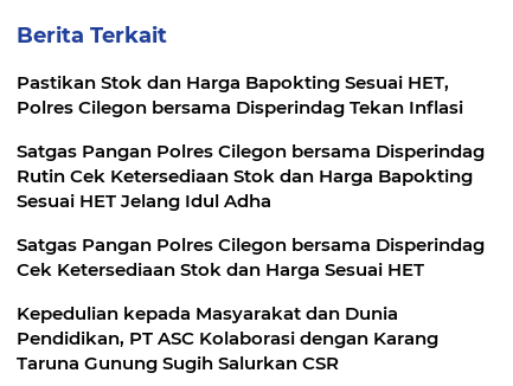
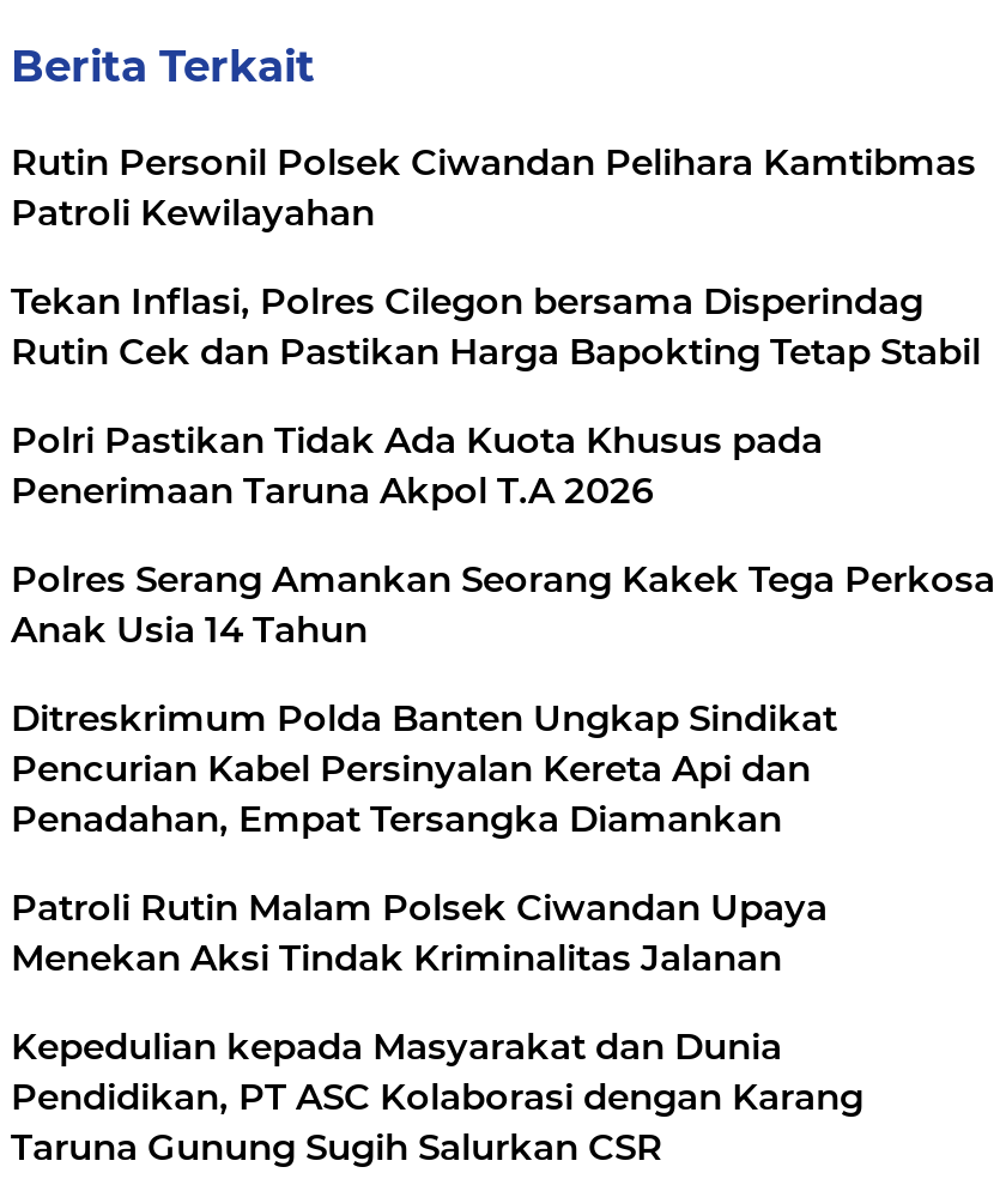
[17,71,485,281] Pastikan Stok dan Harga Bapokting Sesuai HET, | Polres Cilegon bersama Disperindag Tekan Inflasi | Satgas Pangan Polres Cilegon bersama Disperindag | Rutin Cek Ketersediaan Stok dan Harga Bapokting | Sesuai HET Jelang Idul Adha | Satgas Pangan Polres Cilegon bersama Disperindag | Cek Ketersediaan Stok dan Harga Sesuai HET -> [11,139,995,980] Rutin Personil Polsek Ciwandan Pelihara Kamtibmas | Patroli Kewilayahan | Tekan Inflasi, Polres Cilegon bersama Disperindag | Rutin Cek dan Pastikan Harga Bapokting Tetap Stabil | Polri Pastikan Tidak Ada Kuota Khusus pada | Penerimaan Taruna Akpol T.A 2026 | Polres Serang Amankan Seorang Kakek Tega Perkosa | Anak Usia 14 Tahun | Ditreskrimum Polda Banten Ungkap Sindikat | Pencurian Kabel Persinyalan Kereta Api dan | Penadahan, Empat Tersangka Diamankan | Patroli Rutin Malam Polsek Ciwandan Upaya | Menekan Aksi Tindak Kriminalitas Jalanan

